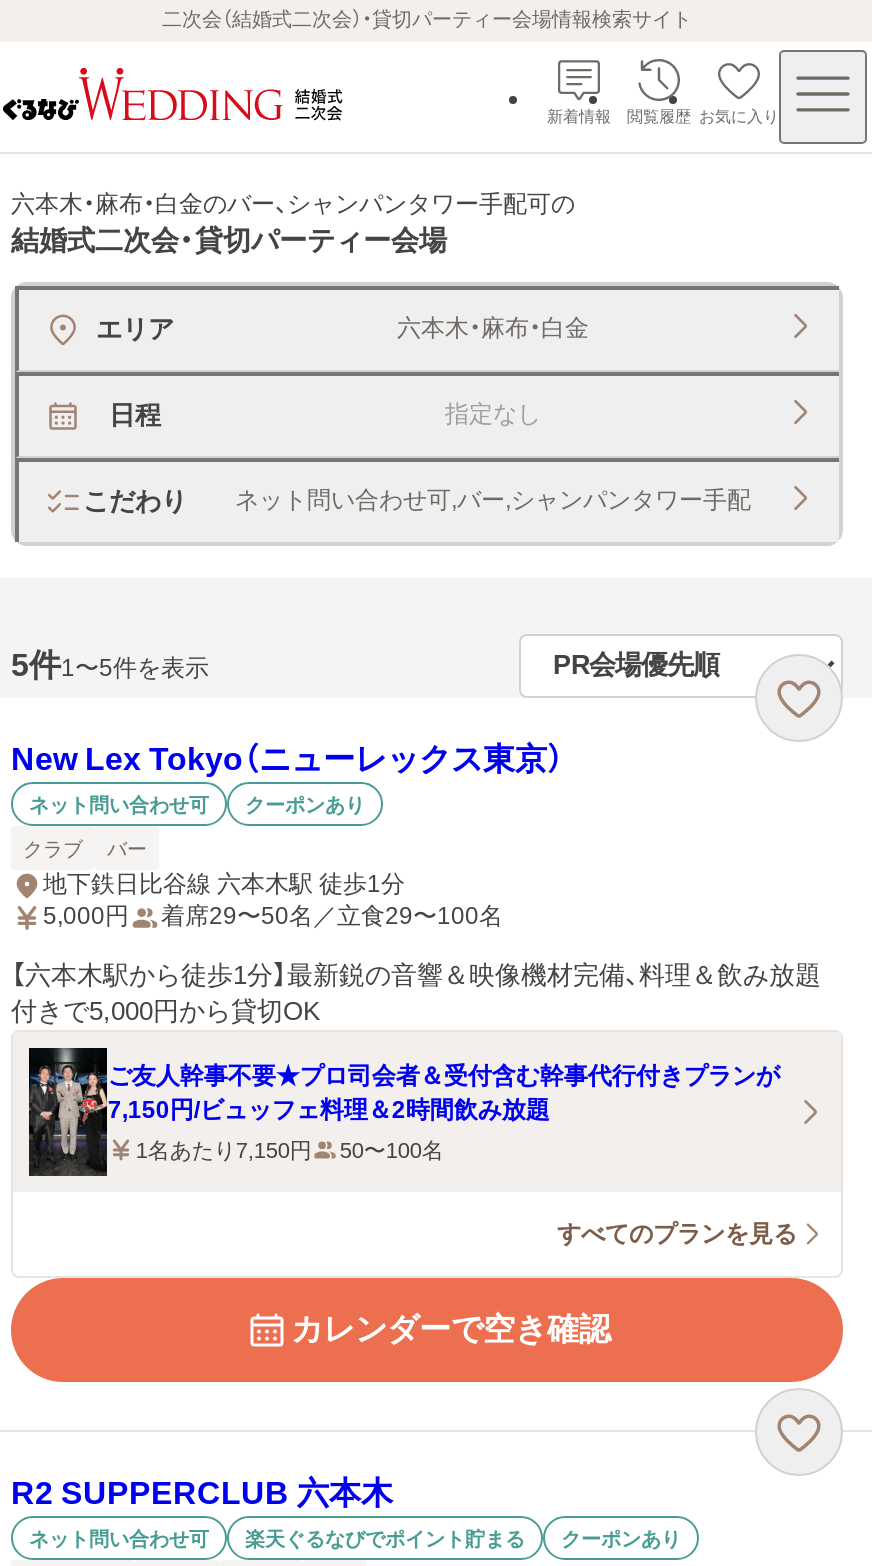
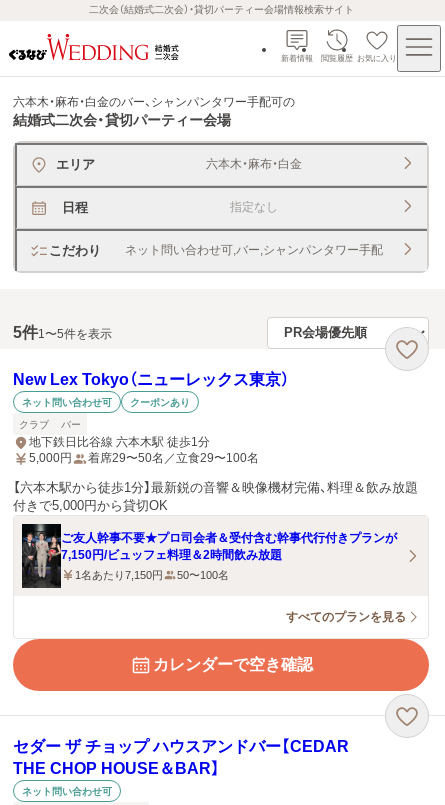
[11,1476,393,1510] R2 SUPPERCLUB 六本木 -> [13,738,349,777] セダー ザ チョップ ハウスアンドバー【CEDAR | THE CHOP HOUSE＆BAR】
[245,1527,681,1549] 楽天ぐるなびでポイント貯まる | クーポンあり -> none

